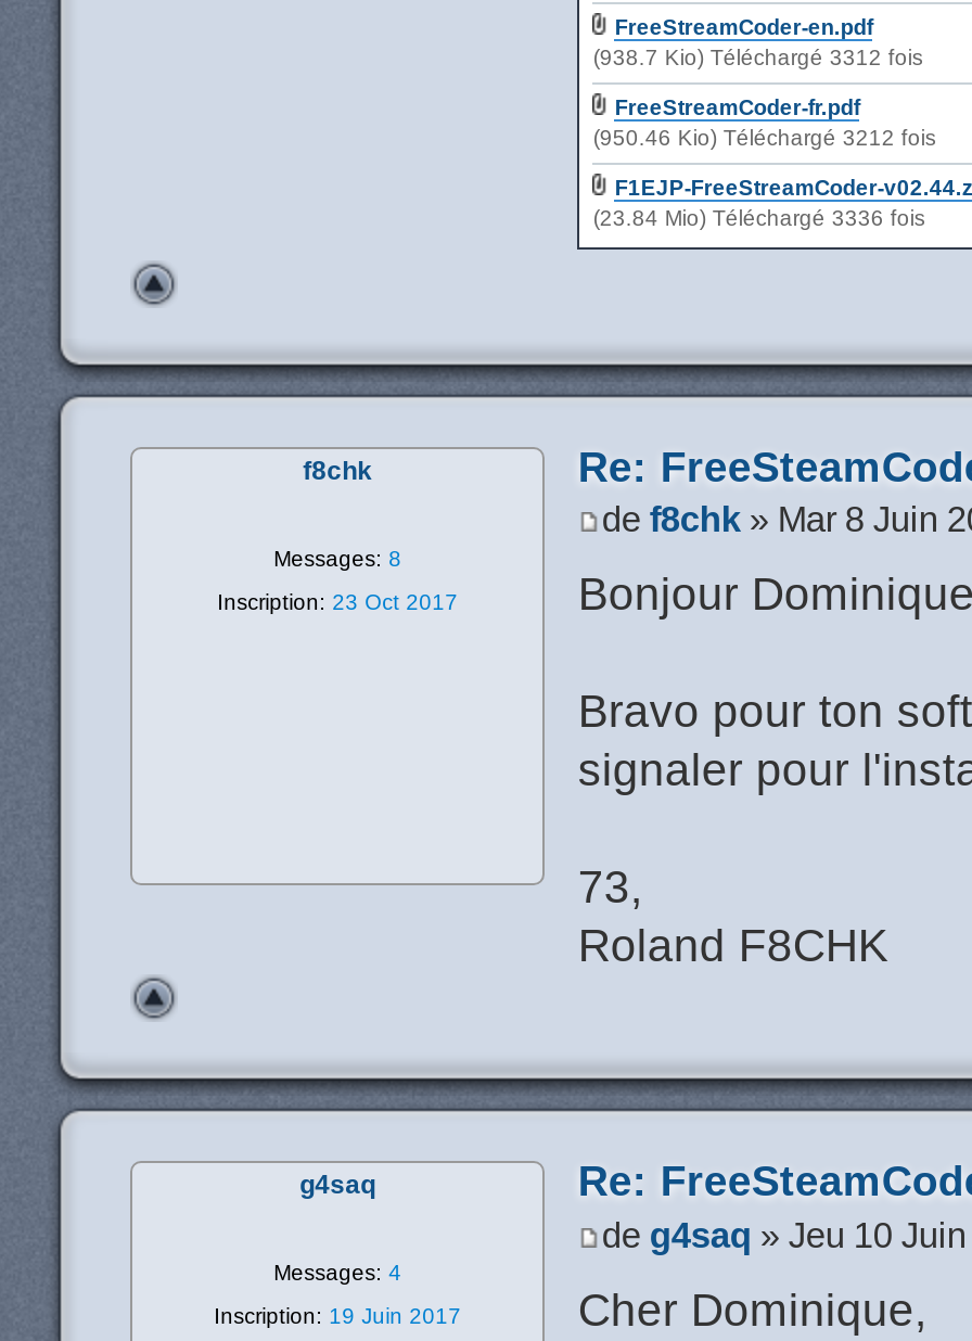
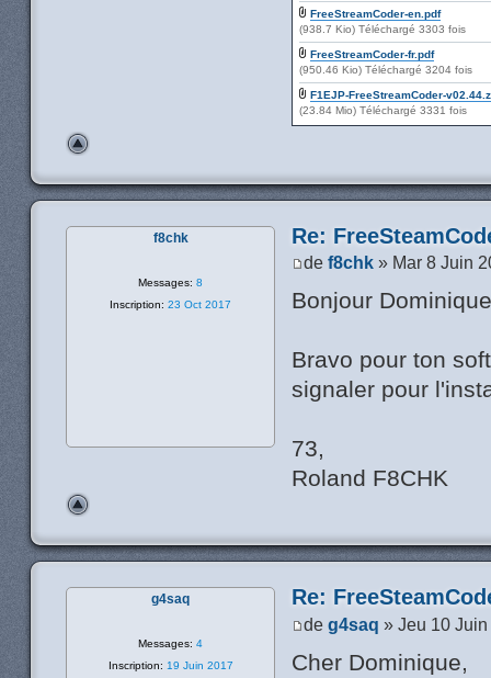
[593,45,923,69] (938.7 Kio) Téléchargé 3312 fois -> [300,23,466,35] (938.7 Kio) Téléchargé 3303 fois
[593,125,936,149] (950.46 Kio) Téléchargé 3212 fois -> [300,63,473,75] (950.46 Kio) Téléchargé 3204 fois
[593,205,925,229] (23.84 Mio) Téléchargé 3336 fois -> [300,104,467,116] (23.84 Mio) Téléchargé 3331 fois

